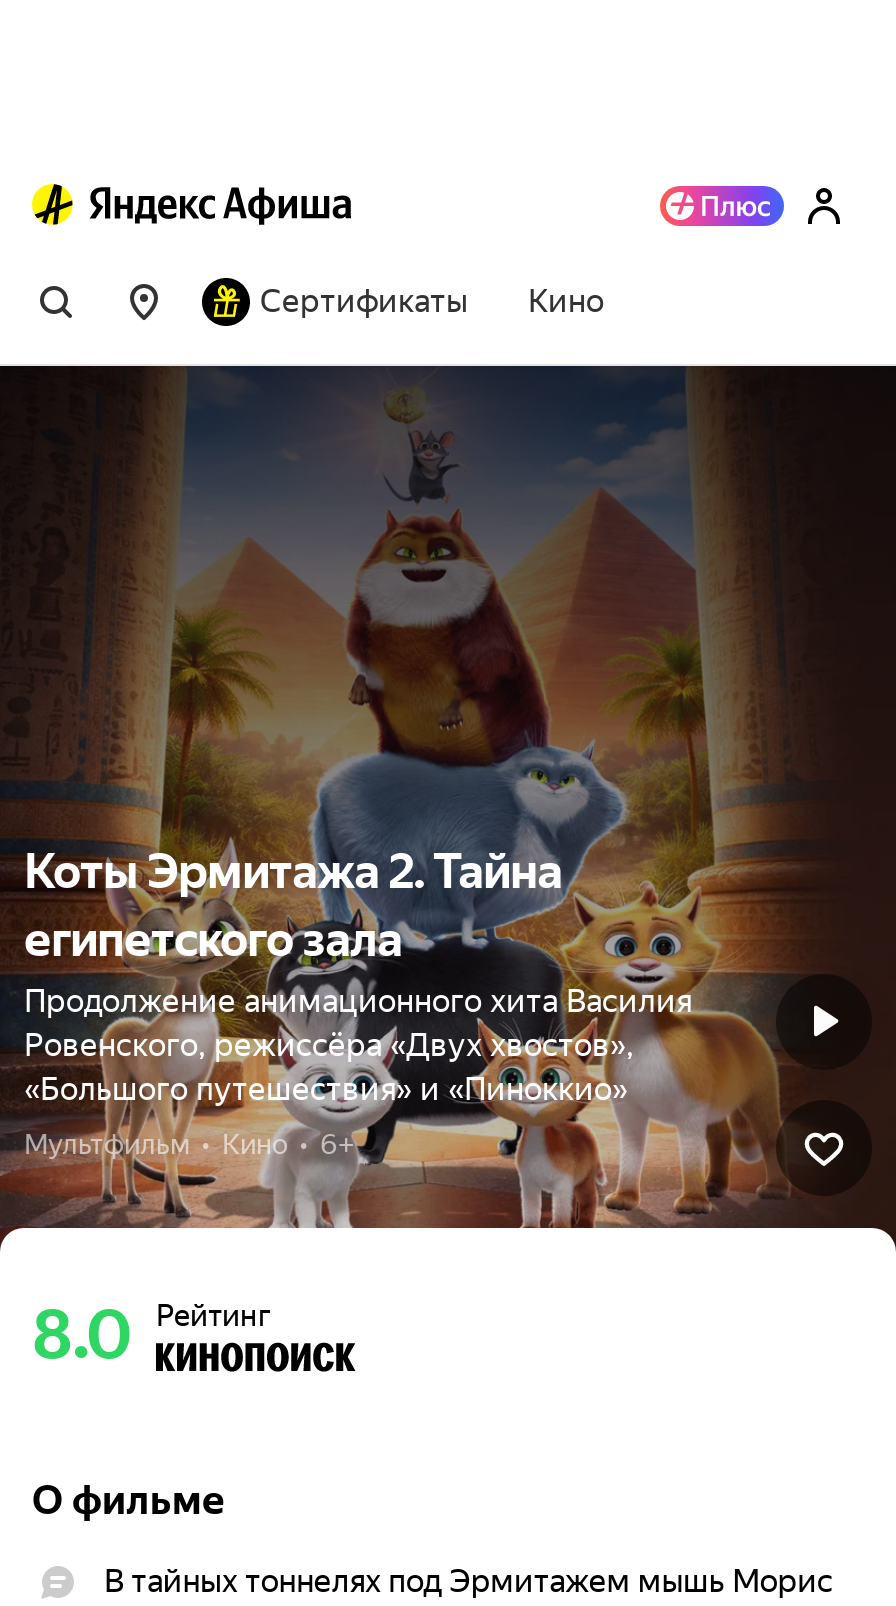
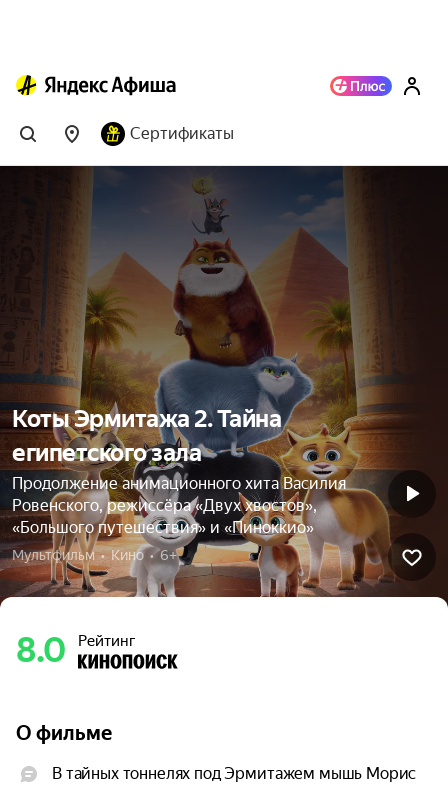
[528,282,604,320] Кино -> none

